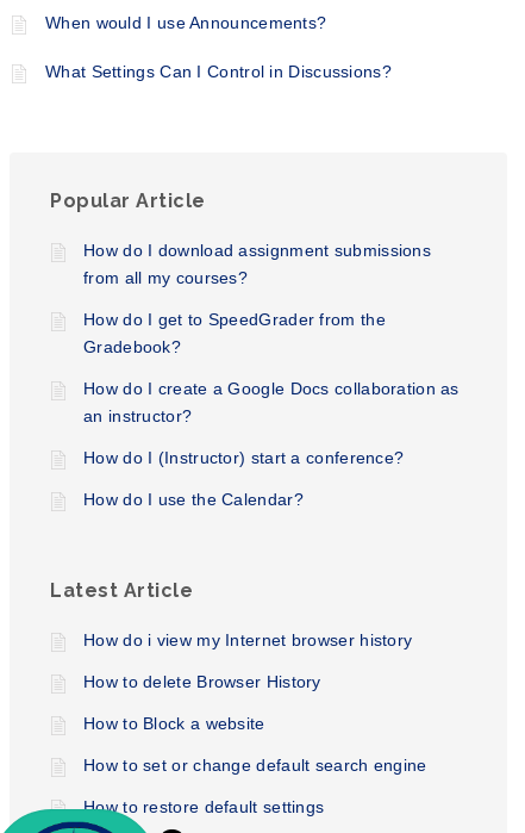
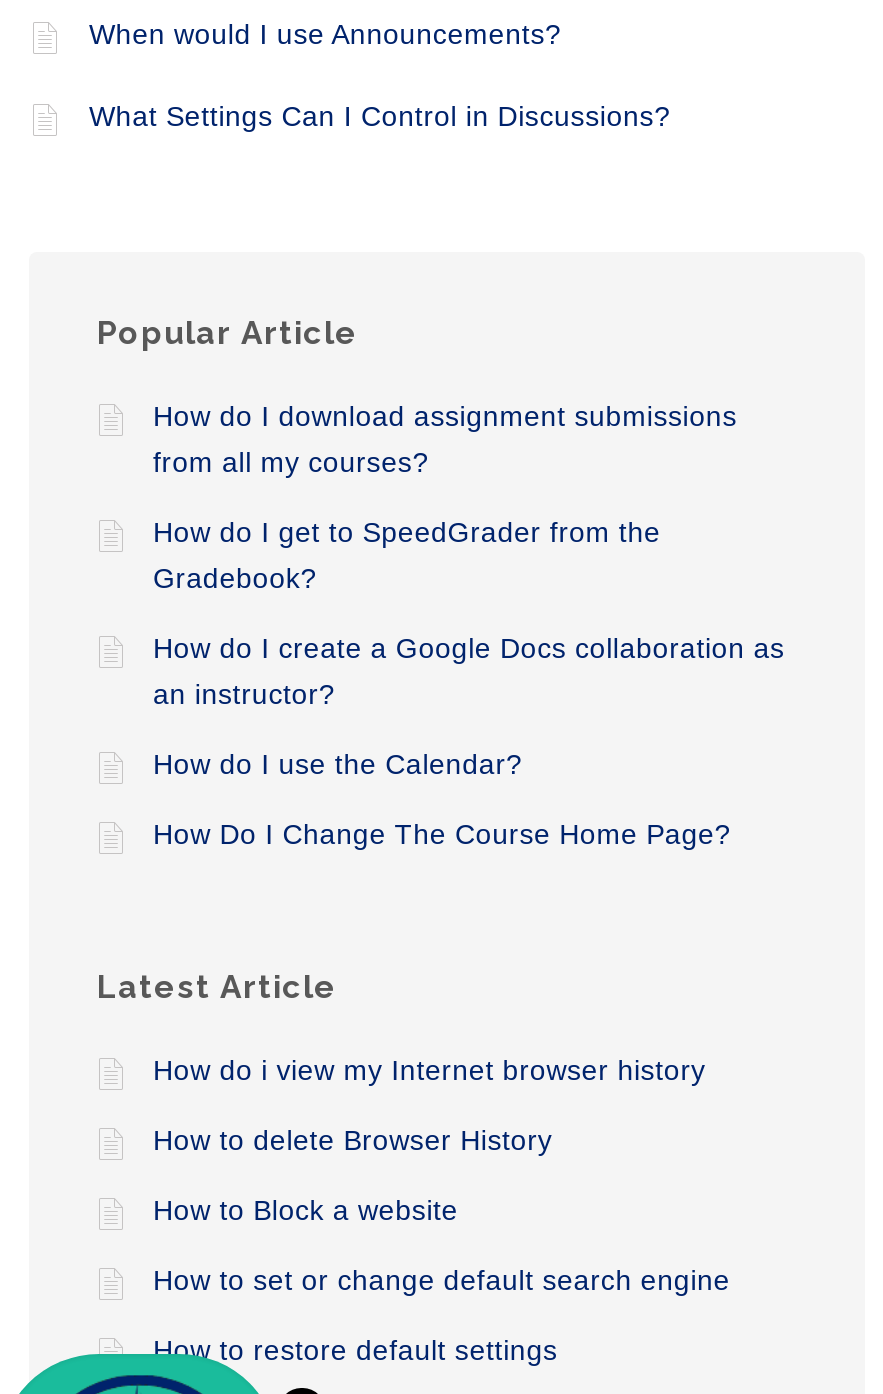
[83,448,404,467] How do I (Instructor) start a conference? -> none
moved [83,490,303,509] -> [153,748,523,780]: How do I use the Calendar?
none -> [153,818,731,850] How Do I Change The Course Home Page?

